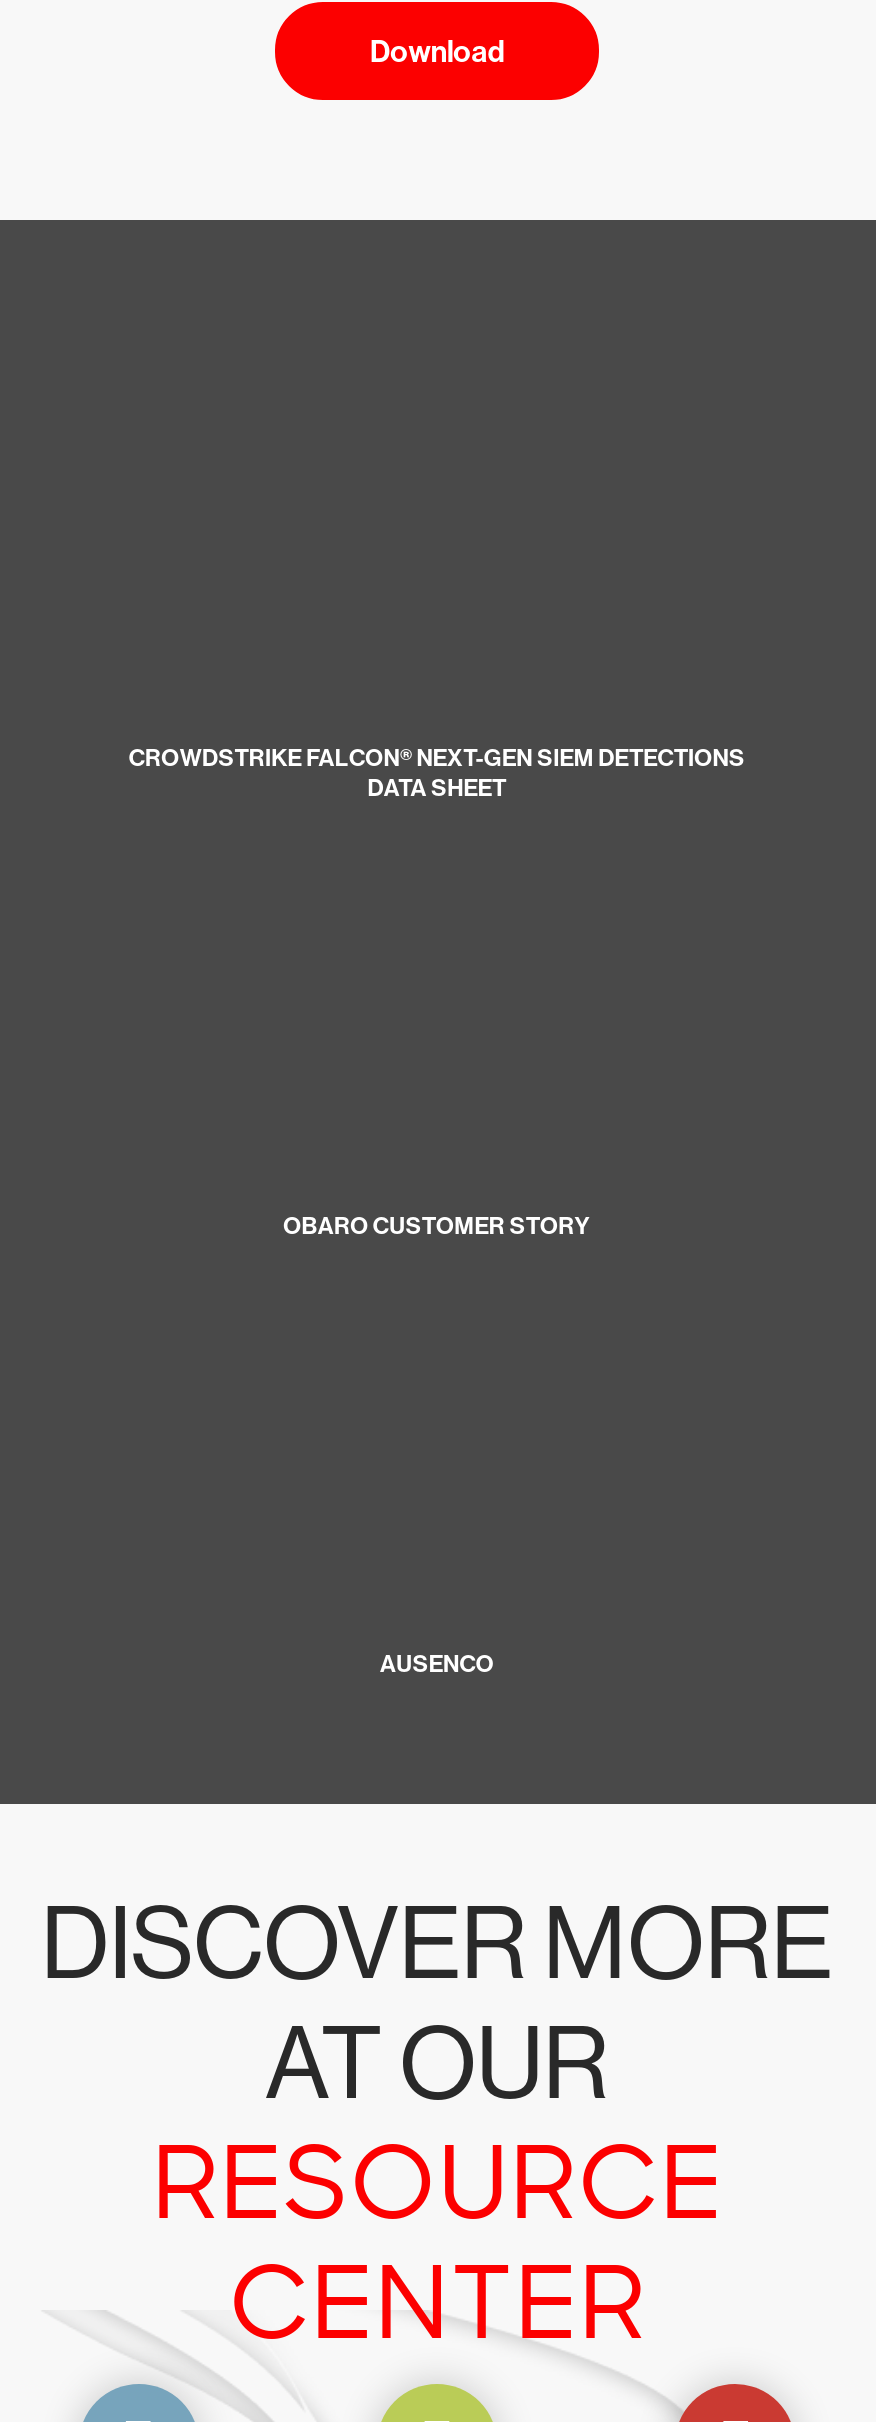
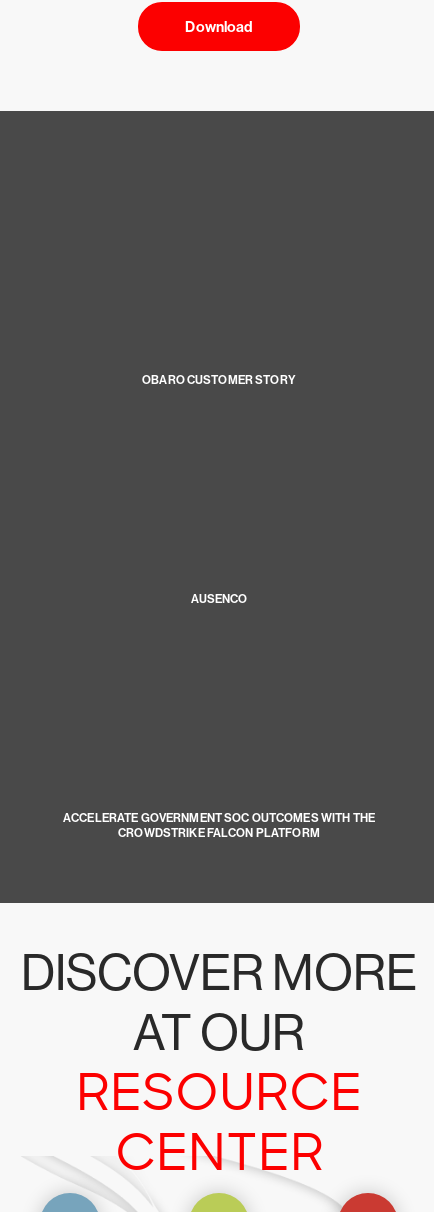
[129,745,745,803] CROWDSTRIKE FALCON® NEXT-GEN SIEM DETECTIONS | DATA SHEET -> none
moved [283,1213,591,1679] -> [142,373,296,606]: OBARO CUSTOMER STORY | AUSENCO
none -> [63,811,375,840] ACCELERATE GOVERNMENT SOC OUTCOMES WITH THE | CROWDSTRIKE FALCON PLATFORM

